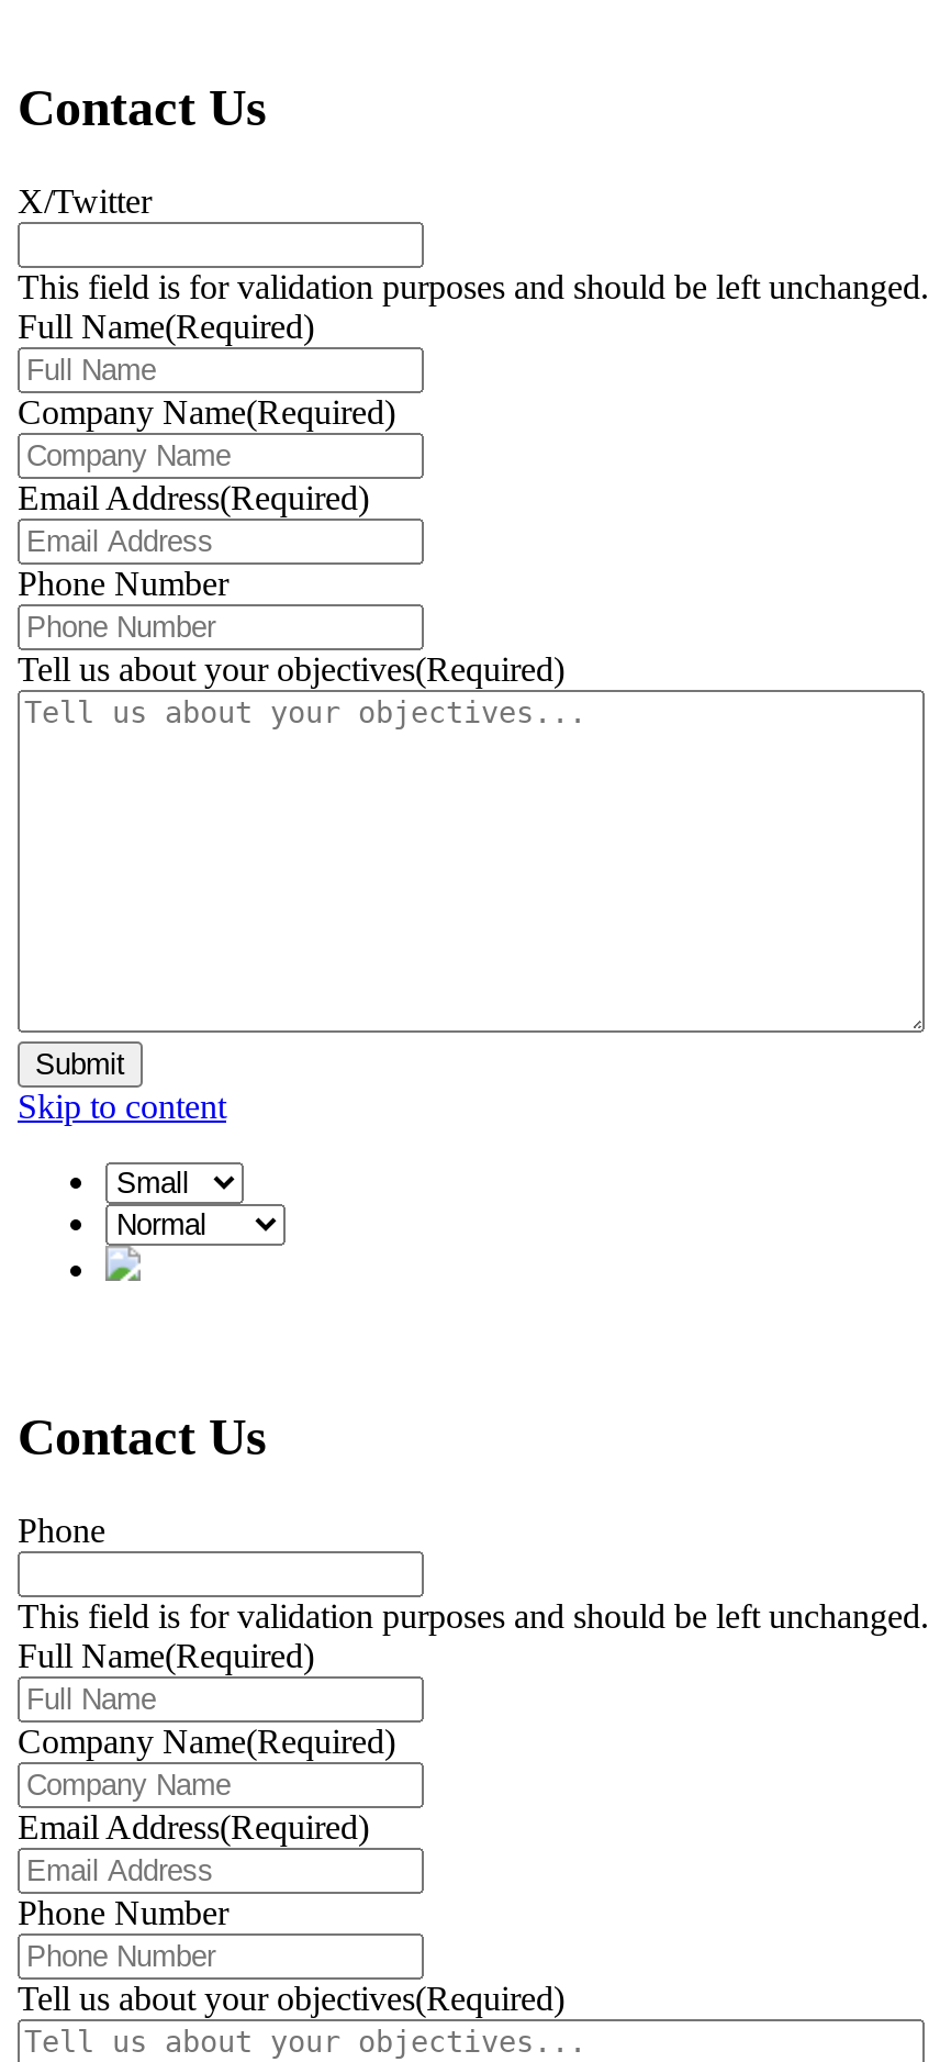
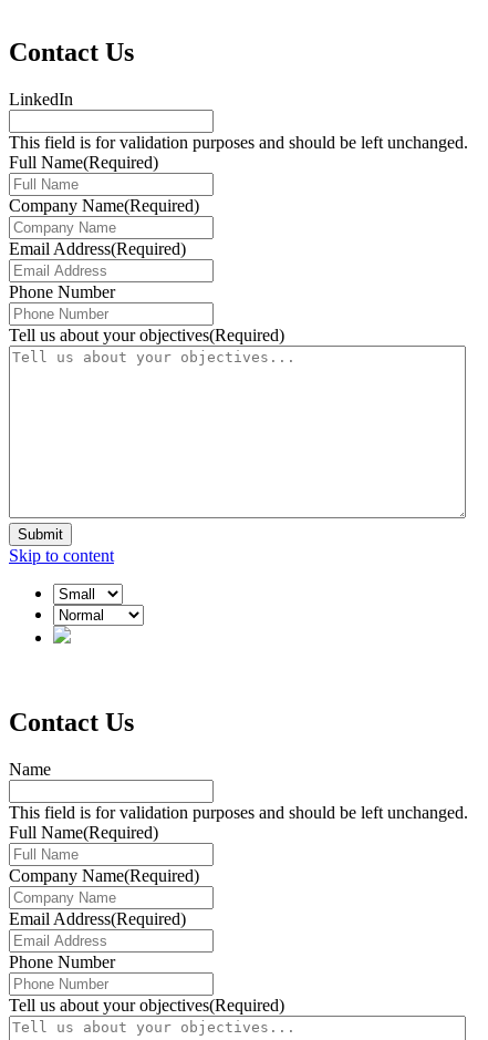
[18,182,152,219] X/Twitter -> [9,89,73,108] LinkedIn
[18,1511,105,1548] Phone -> [9,759,51,778] Name

